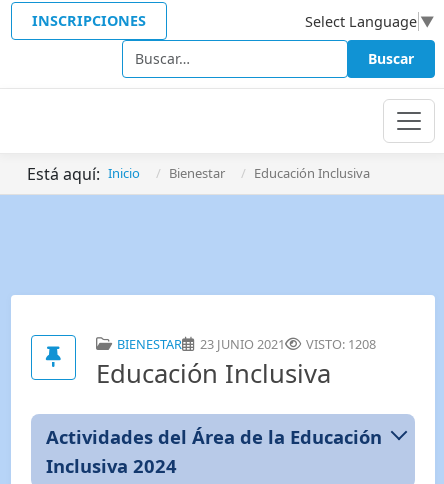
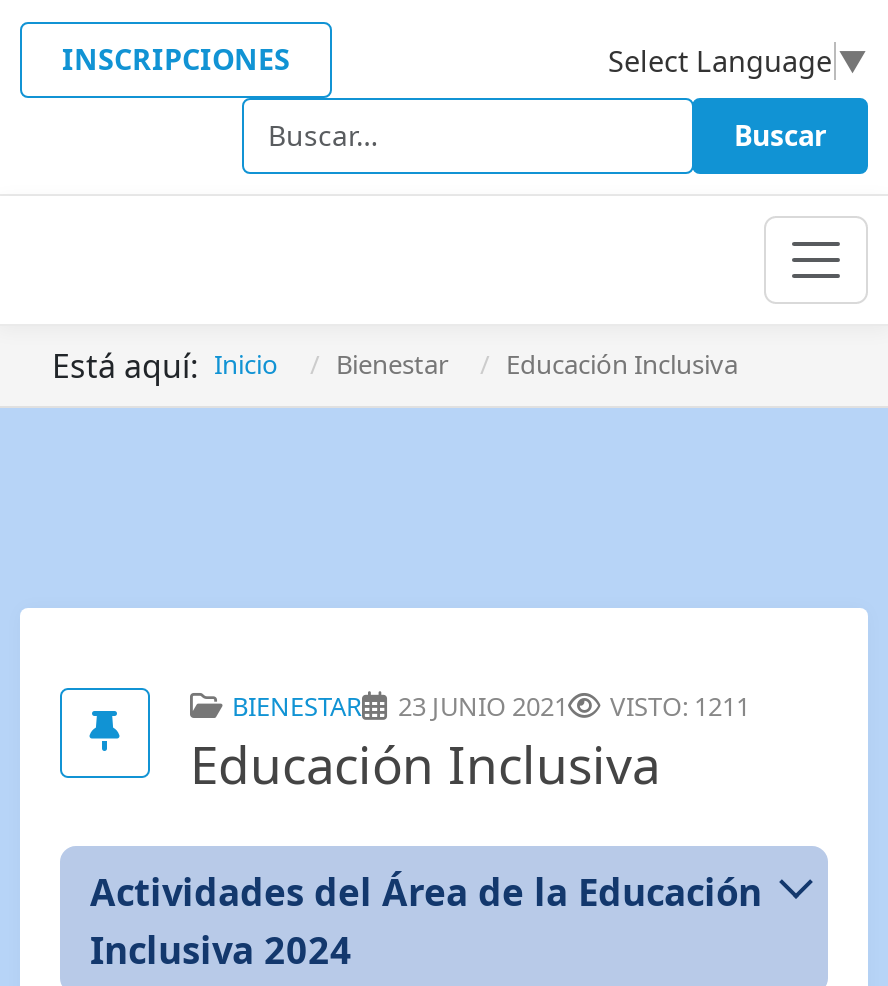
[117,335,376,353] BIENESTAR 23 JUNIO 2021 VISTO: 1208 -> [232,687,750,723] BIENESTAR 23 JUNIO 2021 VISTO: 1211

